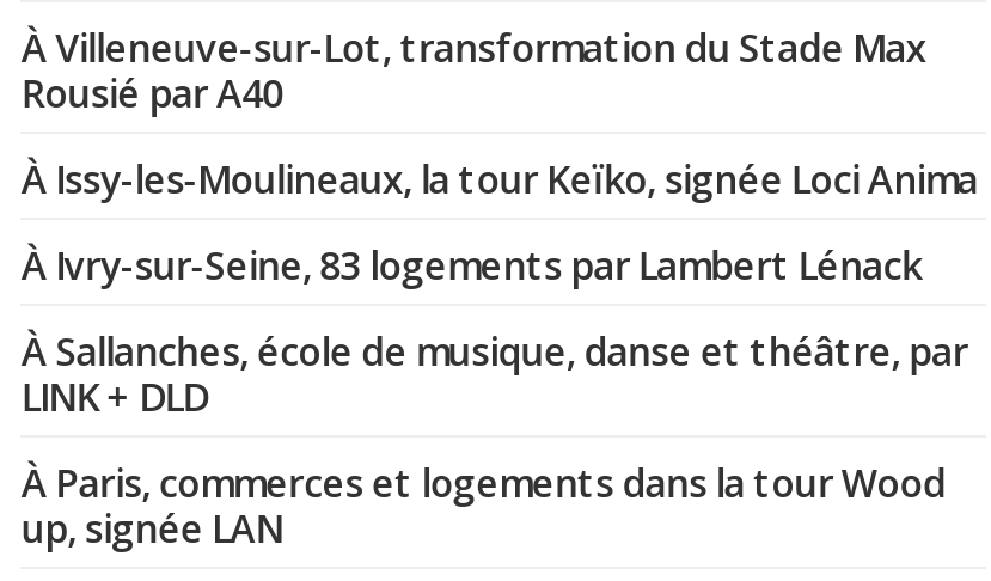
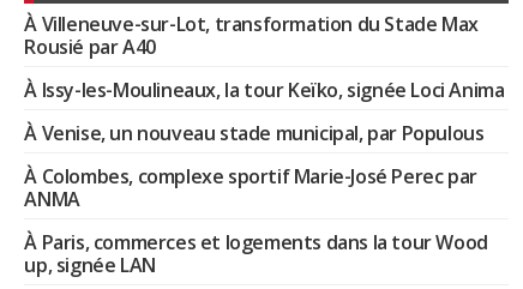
[21,239,921,292] À Ivry-sur-Seine, 83 logements par Lambert Lénack -> [24,120,484,146] À Venise, un nouveau stade municipal, par Populous
[21,325,968,423] À Sallanches, école de musique, danse et théâtre, par | LINK + DLD -> [24,163,477,212] À Colombes, complexe sportif Marie-José Perec par | ANMA

